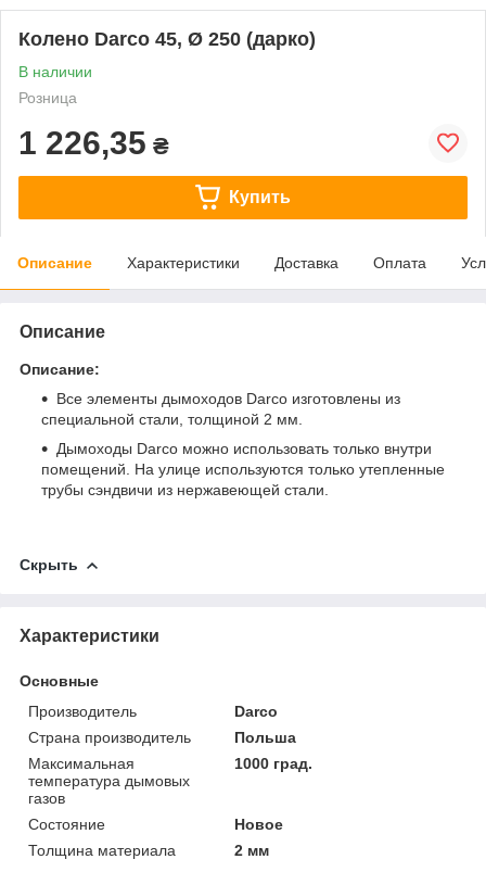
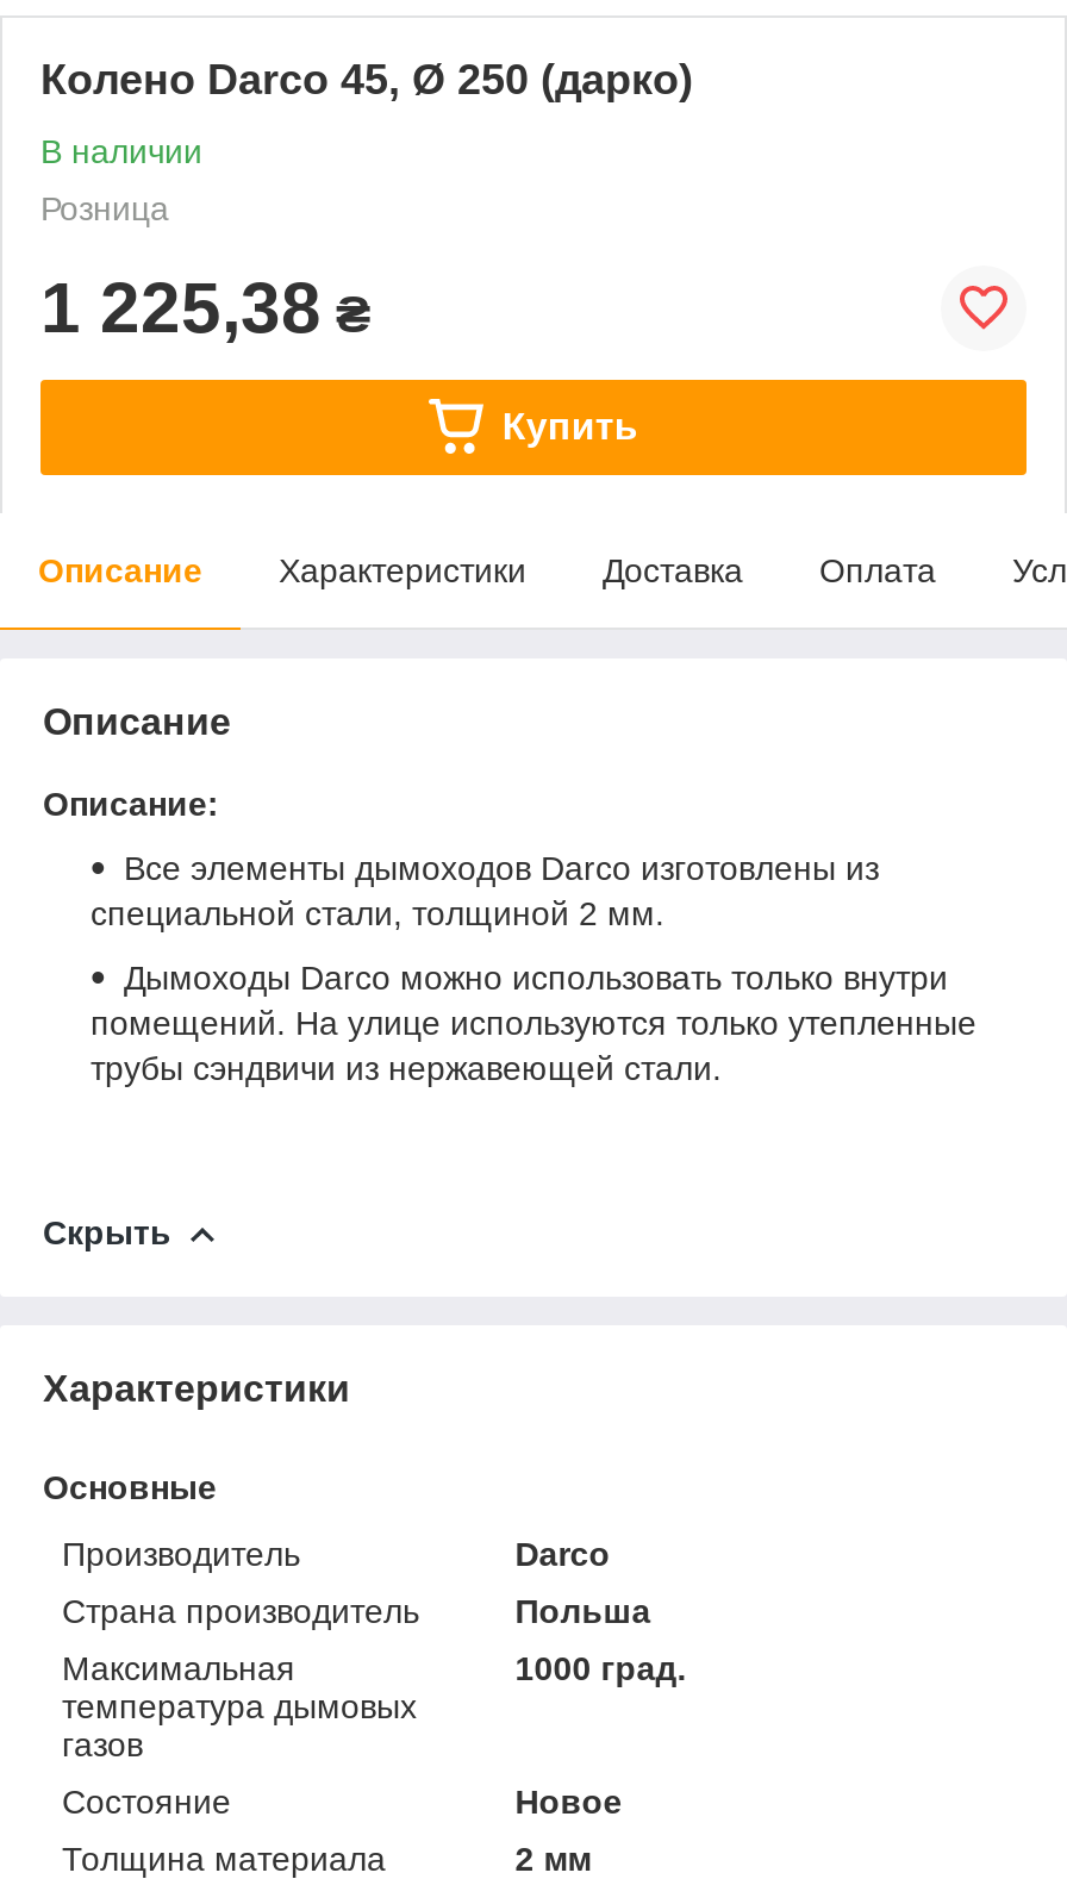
[18,125,169,161] 1 226,35 ₴ -> [40,267,372,346] 1 225,38 ₴

